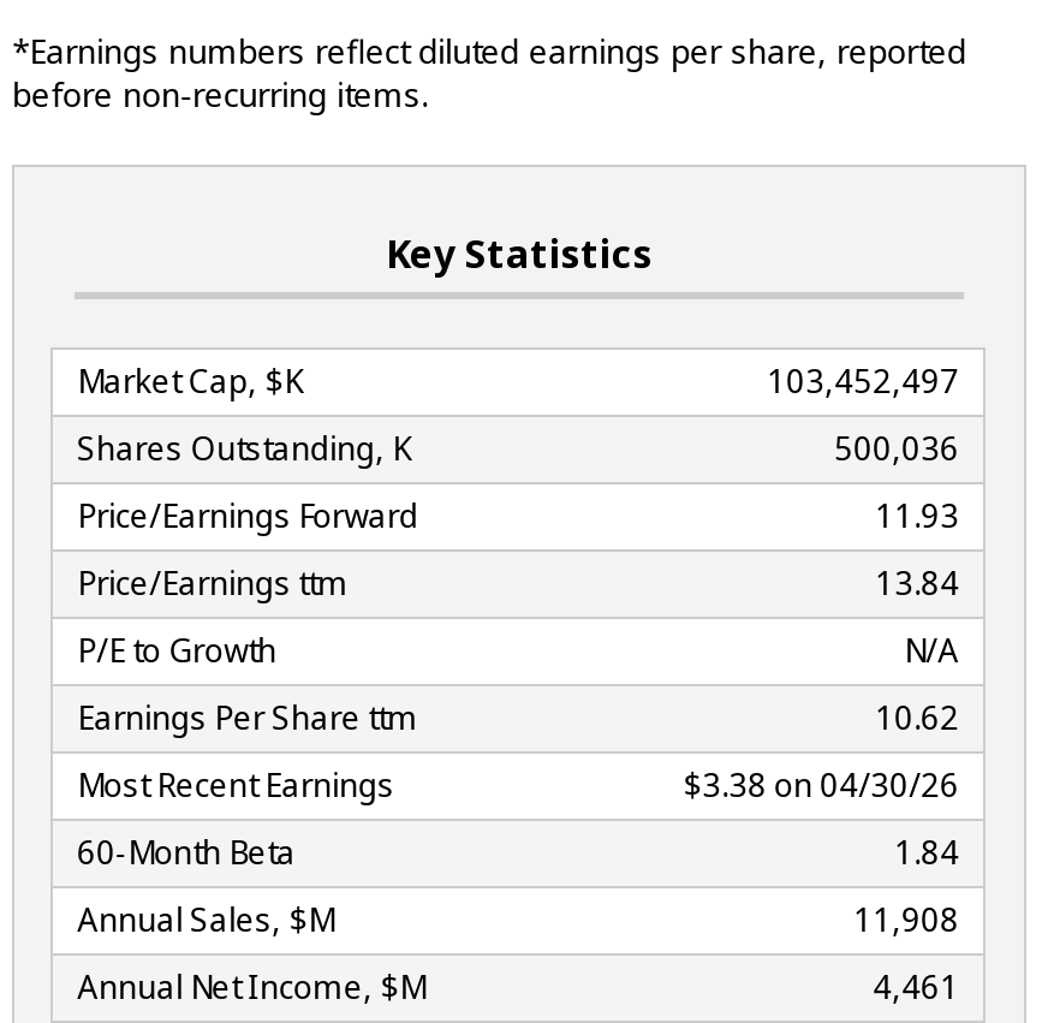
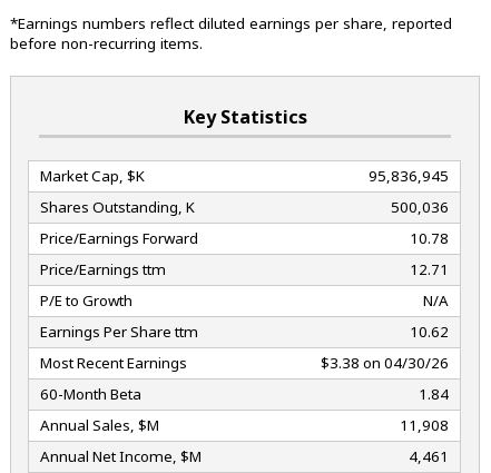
[767,358,959,402] 103,452,497 -> [369,165,449,185] 95,836,945
[875,493,959,536] 11.93 -> [410,228,449,248] 10.78
[875,560,959,604] 13.84 -> [410,259,449,279] 12.71

